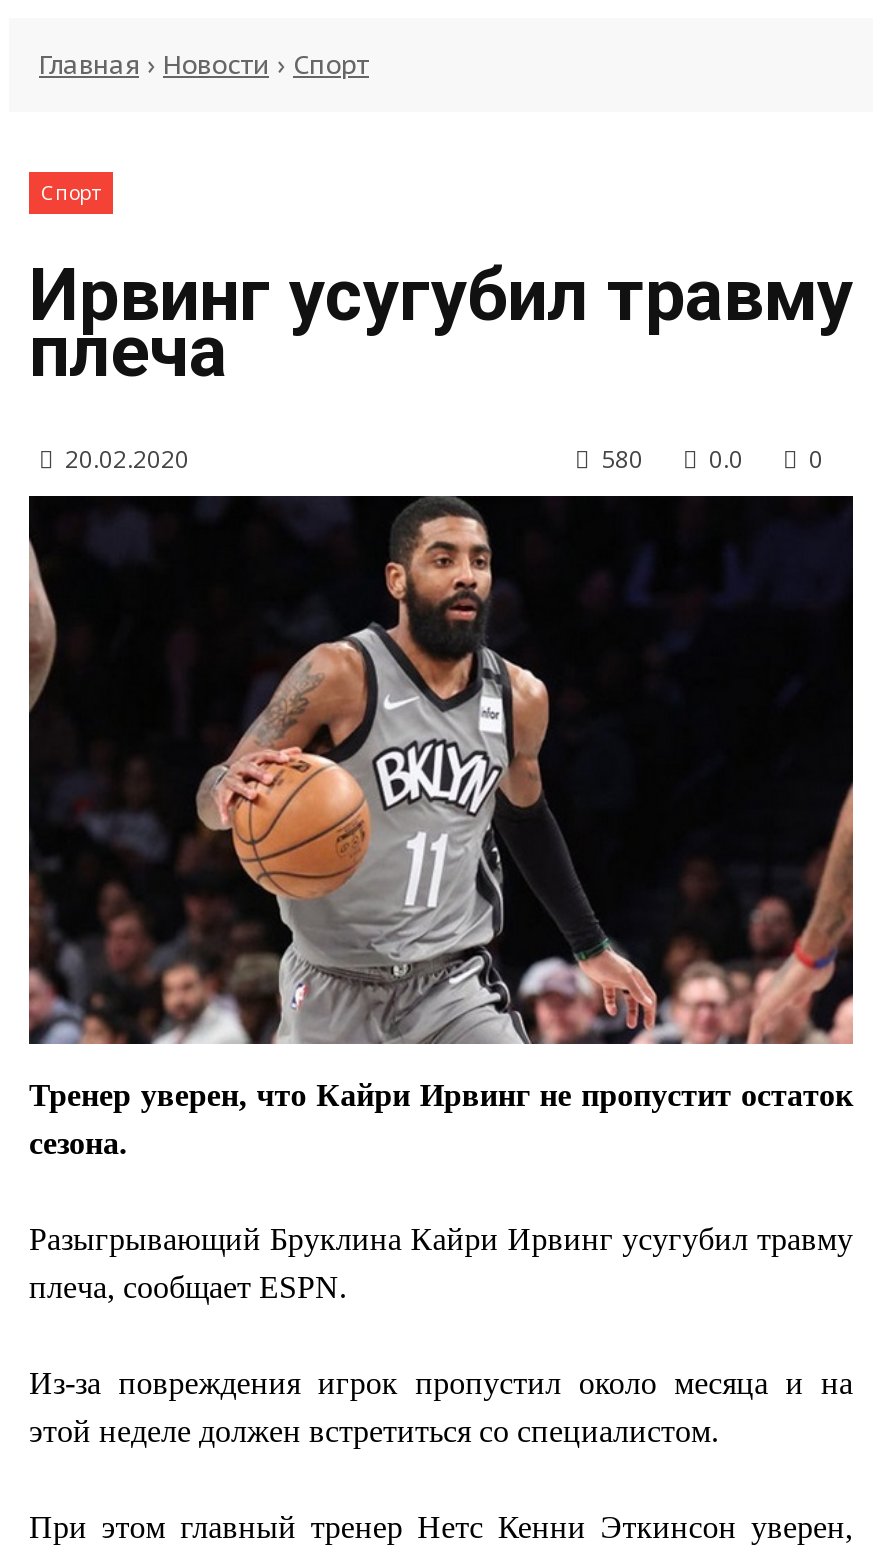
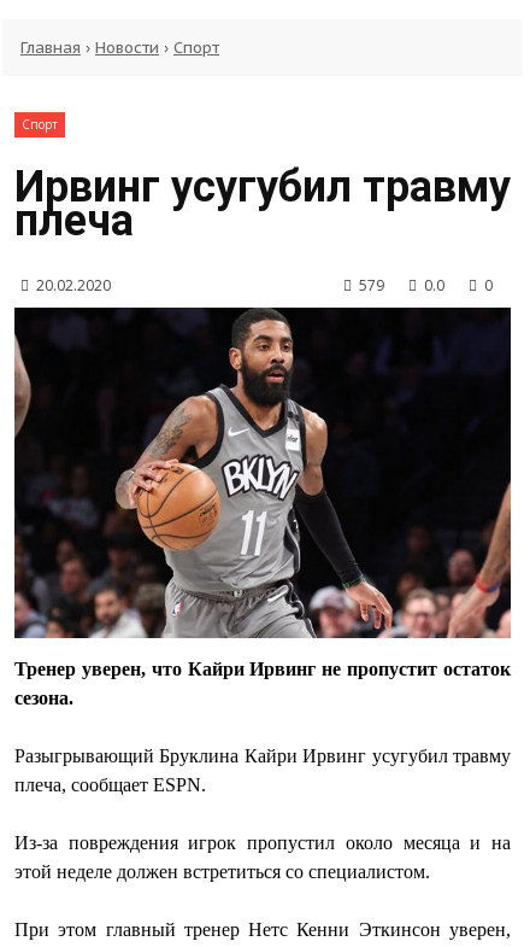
[595,442,823,476] 580 0.0 0 -> [355,275,493,295] 579 0.0 0

